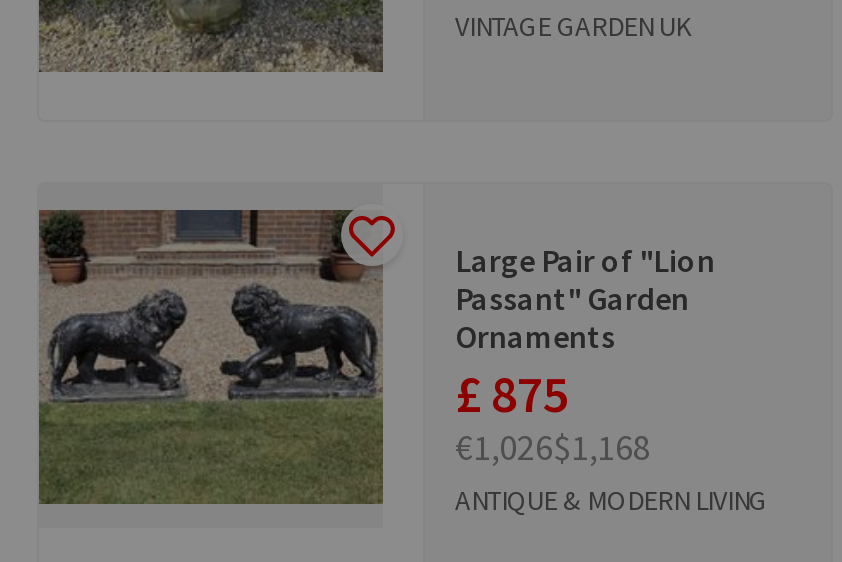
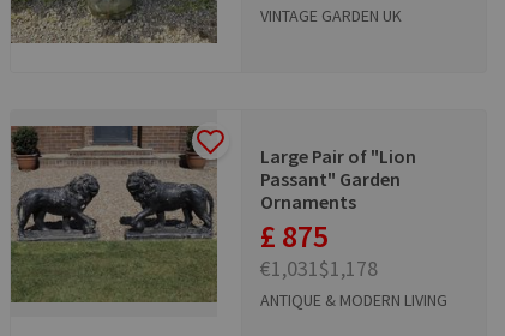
[455,424,651,470] €1,026$1,168 -> [260,254,378,282] €1,031$1,178

